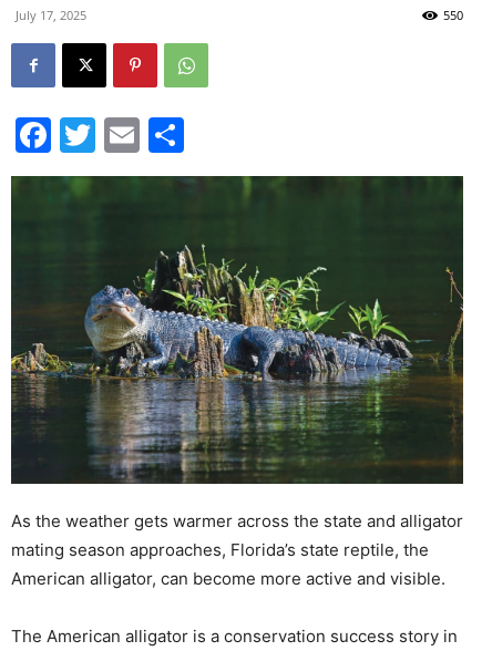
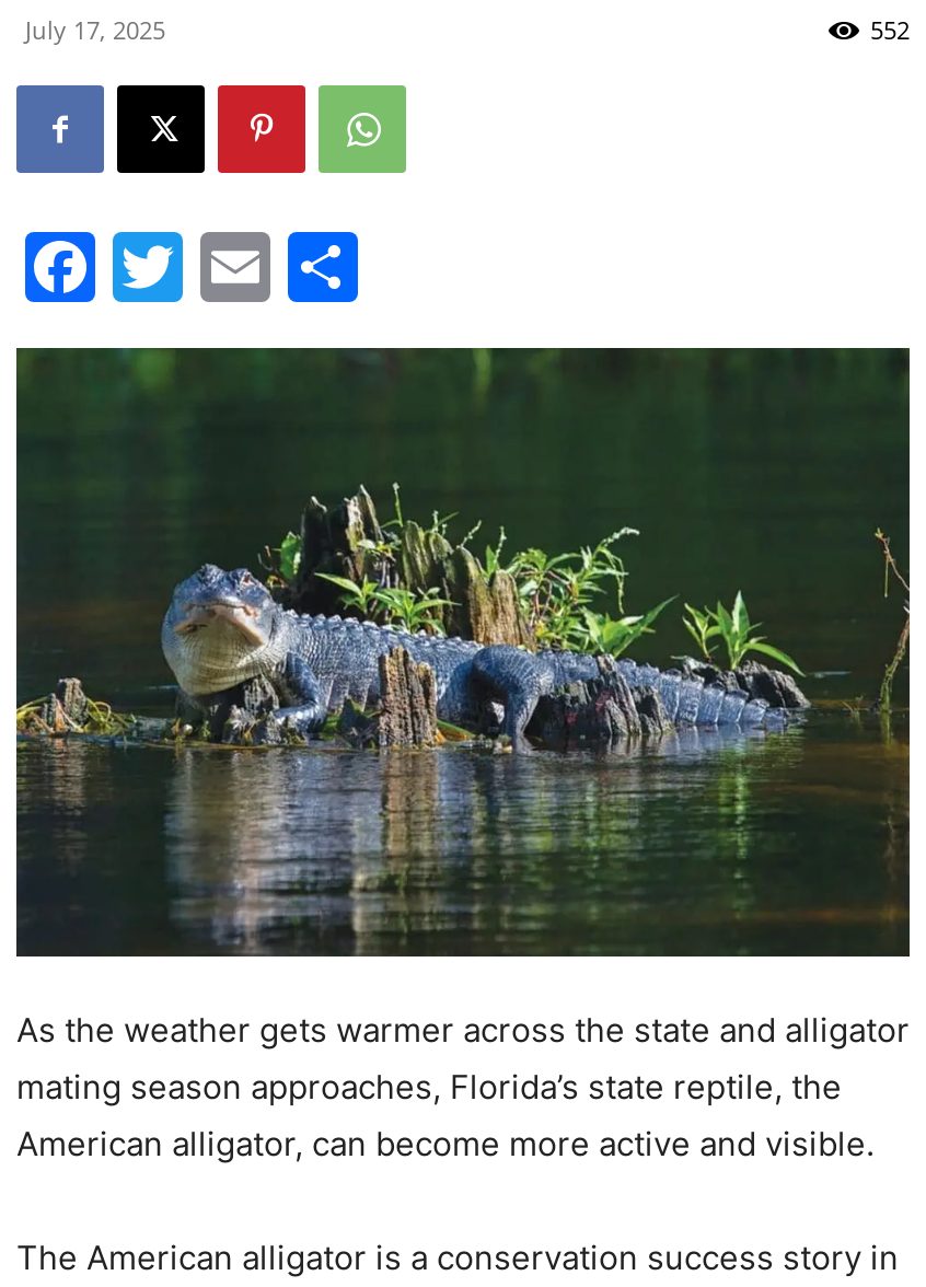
[443,7,463,23] 550 -> [870,13,910,46] 552

